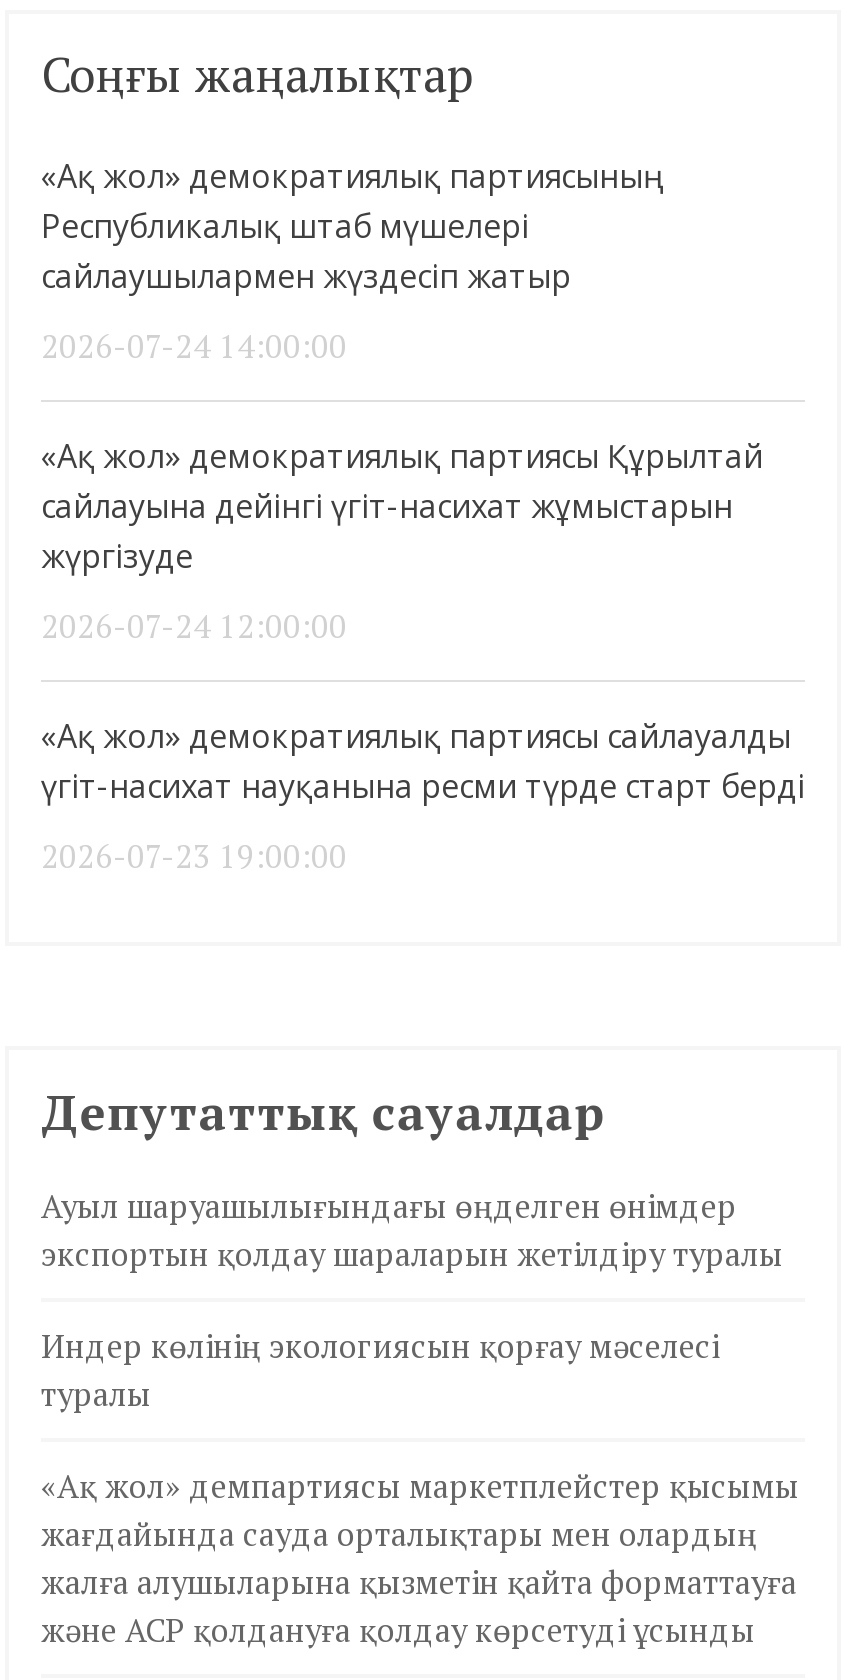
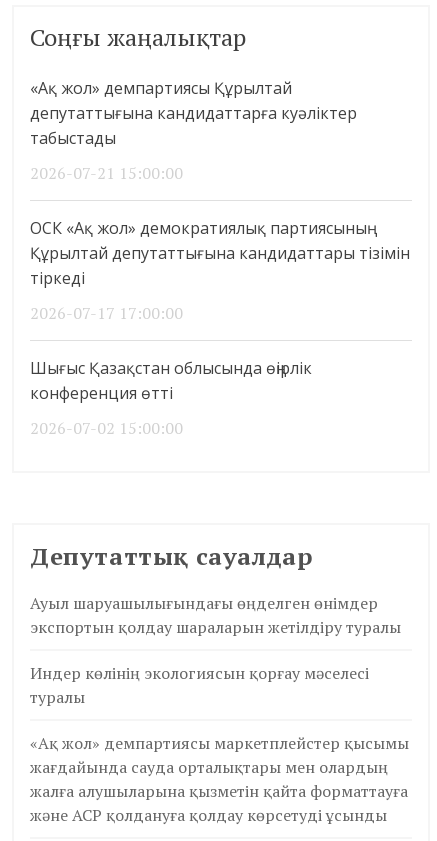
[41,155,643,299] «Ақ жол» демократиялық партиясының | Республикалық штаб мүшелері | сайлаушылармен жүздесіп жатыр -> [30,77,357,149] «Ақ жол» демпартиясы Құрылтай | депутаттығына кандидаттарға куәліктер | табыстады
[41,325,347,369] 2026-07-24 14:00:00 -> [30,162,183,184] 2026-07-21 15:00:00
[41,435,763,579] «Ақ жол» демократиялық партиясы Құрылтай | сайлауына дейінгі үгіт-насихат жұмыстарын | жүргізуде -> [30,217,410,289] ОСК «Ақ жол» демократиялық партиясының | Құрылтай депутаттығына кандидаттары тізімін | тіркеді
[41,605,347,649] 2026-07-24 12:00:00 -> [30,302,183,324] 2026-07-17 17:00:00
[41,715,805,809] «Ақ жол» демократиялық партиясы сайлауалды | үгіт-насихат науқанына ресми түрде старт берді -> [30,357,312,404] Шығыс Қазақстан облысында өңірлік | конференция өтті
[41,835,347,879] 2026-07-23 19:00:00 -> [30,417,183,439] 2026-07-02 15:00:00

